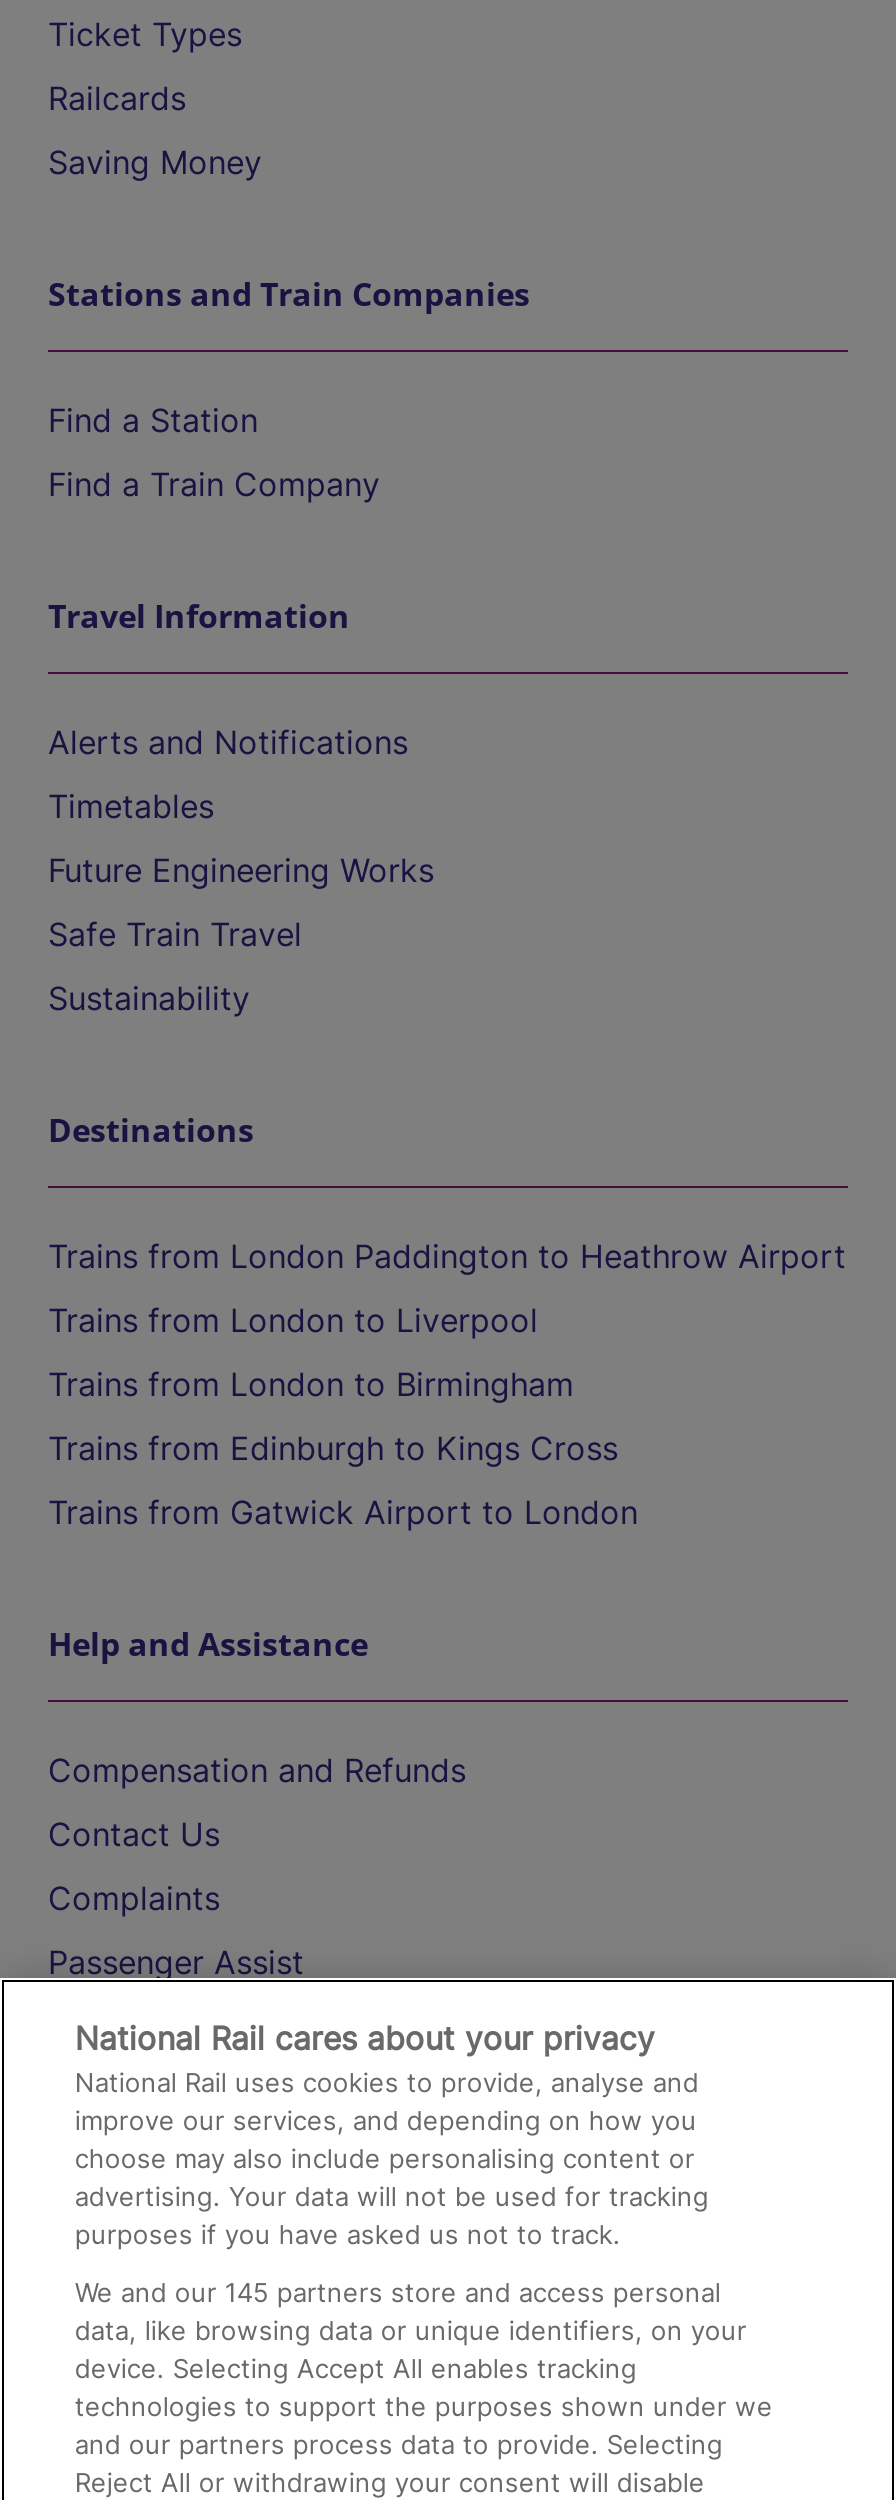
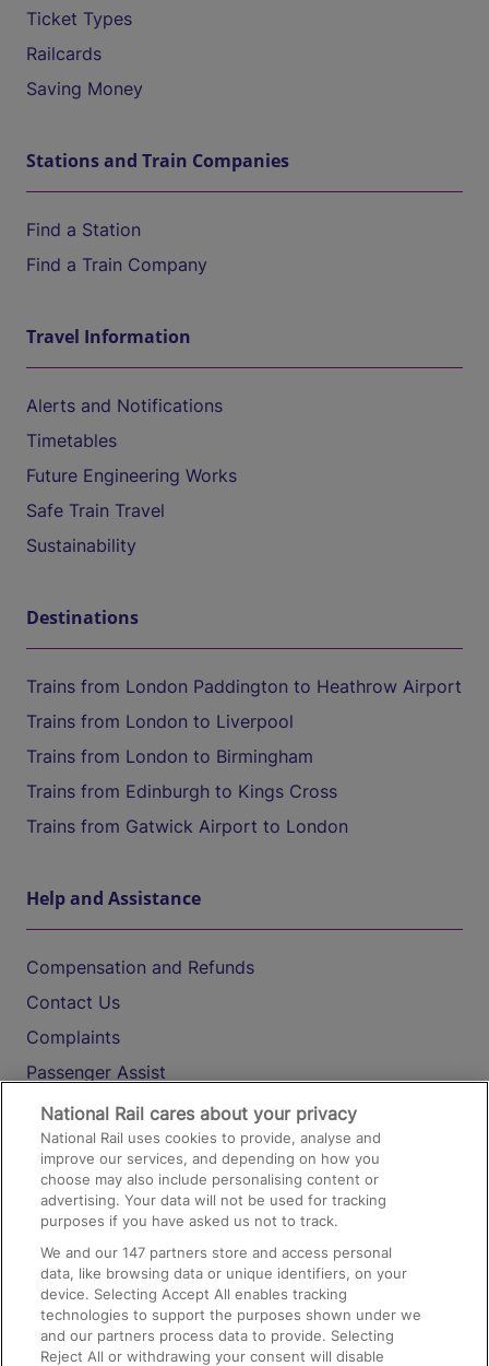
[75,2276,721,2308] We and our 145 partners store and access personal -> [41,1244,392,1261] We and our 147 partners store and access personal

